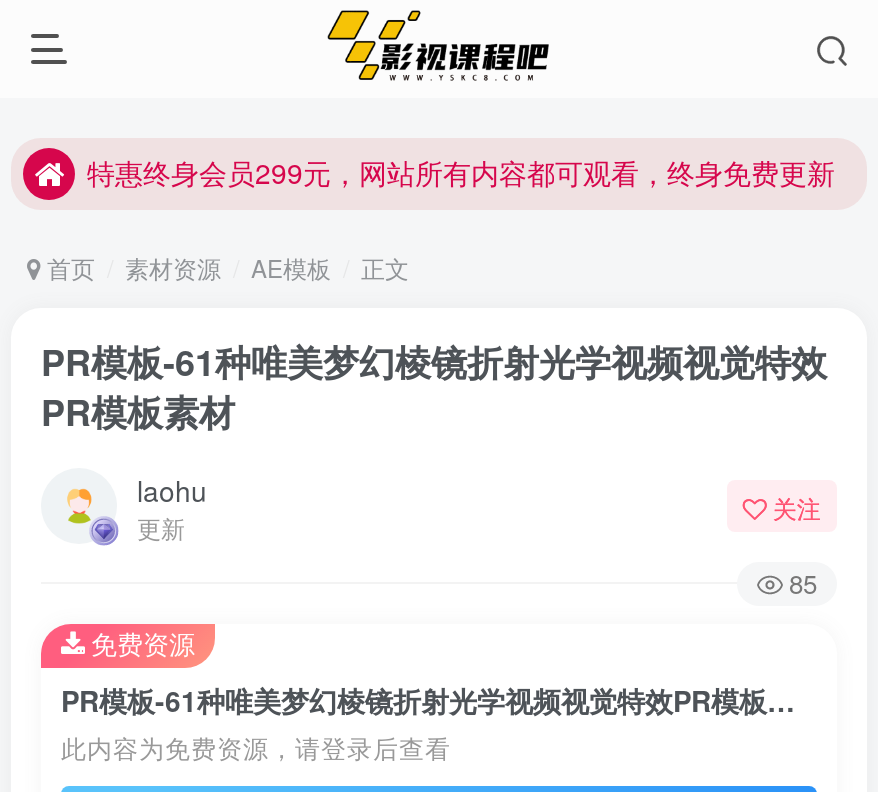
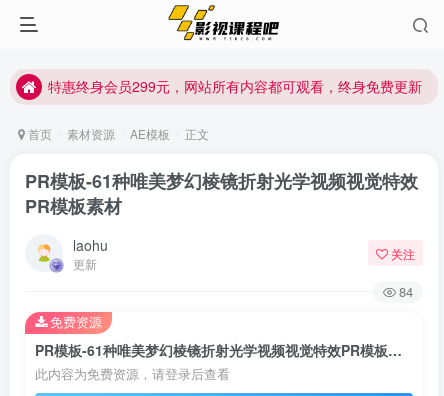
[789,565,817,603] 85 -> [399,282,413,301] 84

